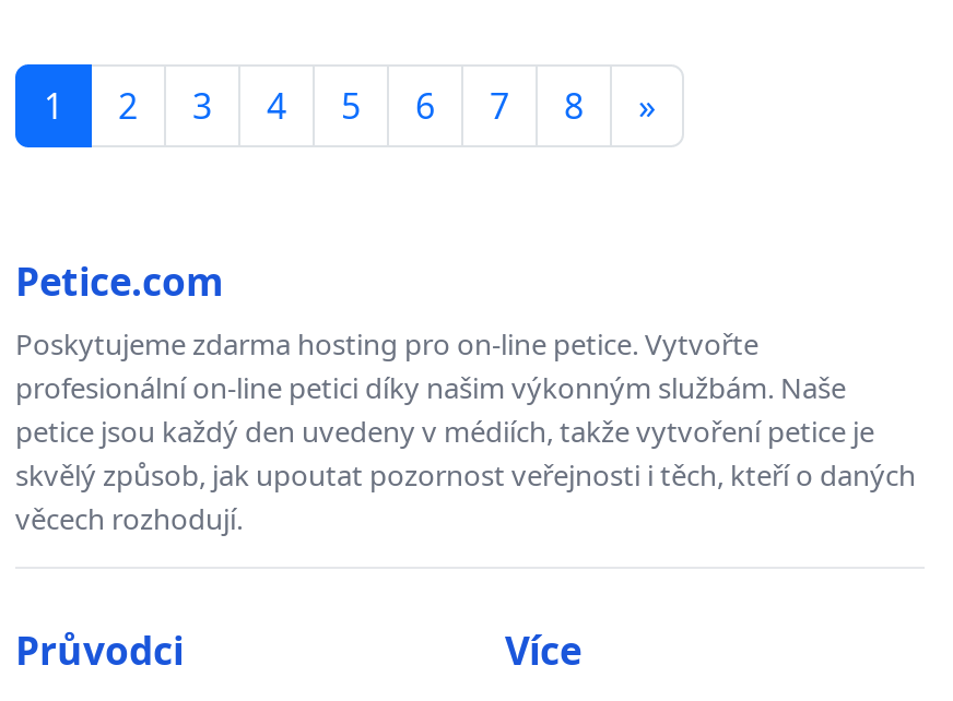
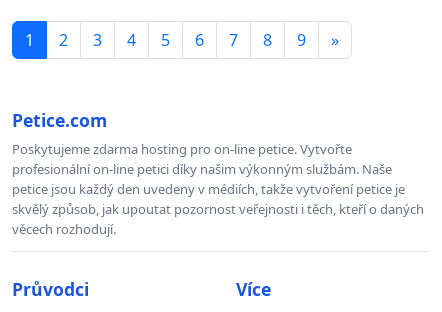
none -> [297,29,306,51] 9

